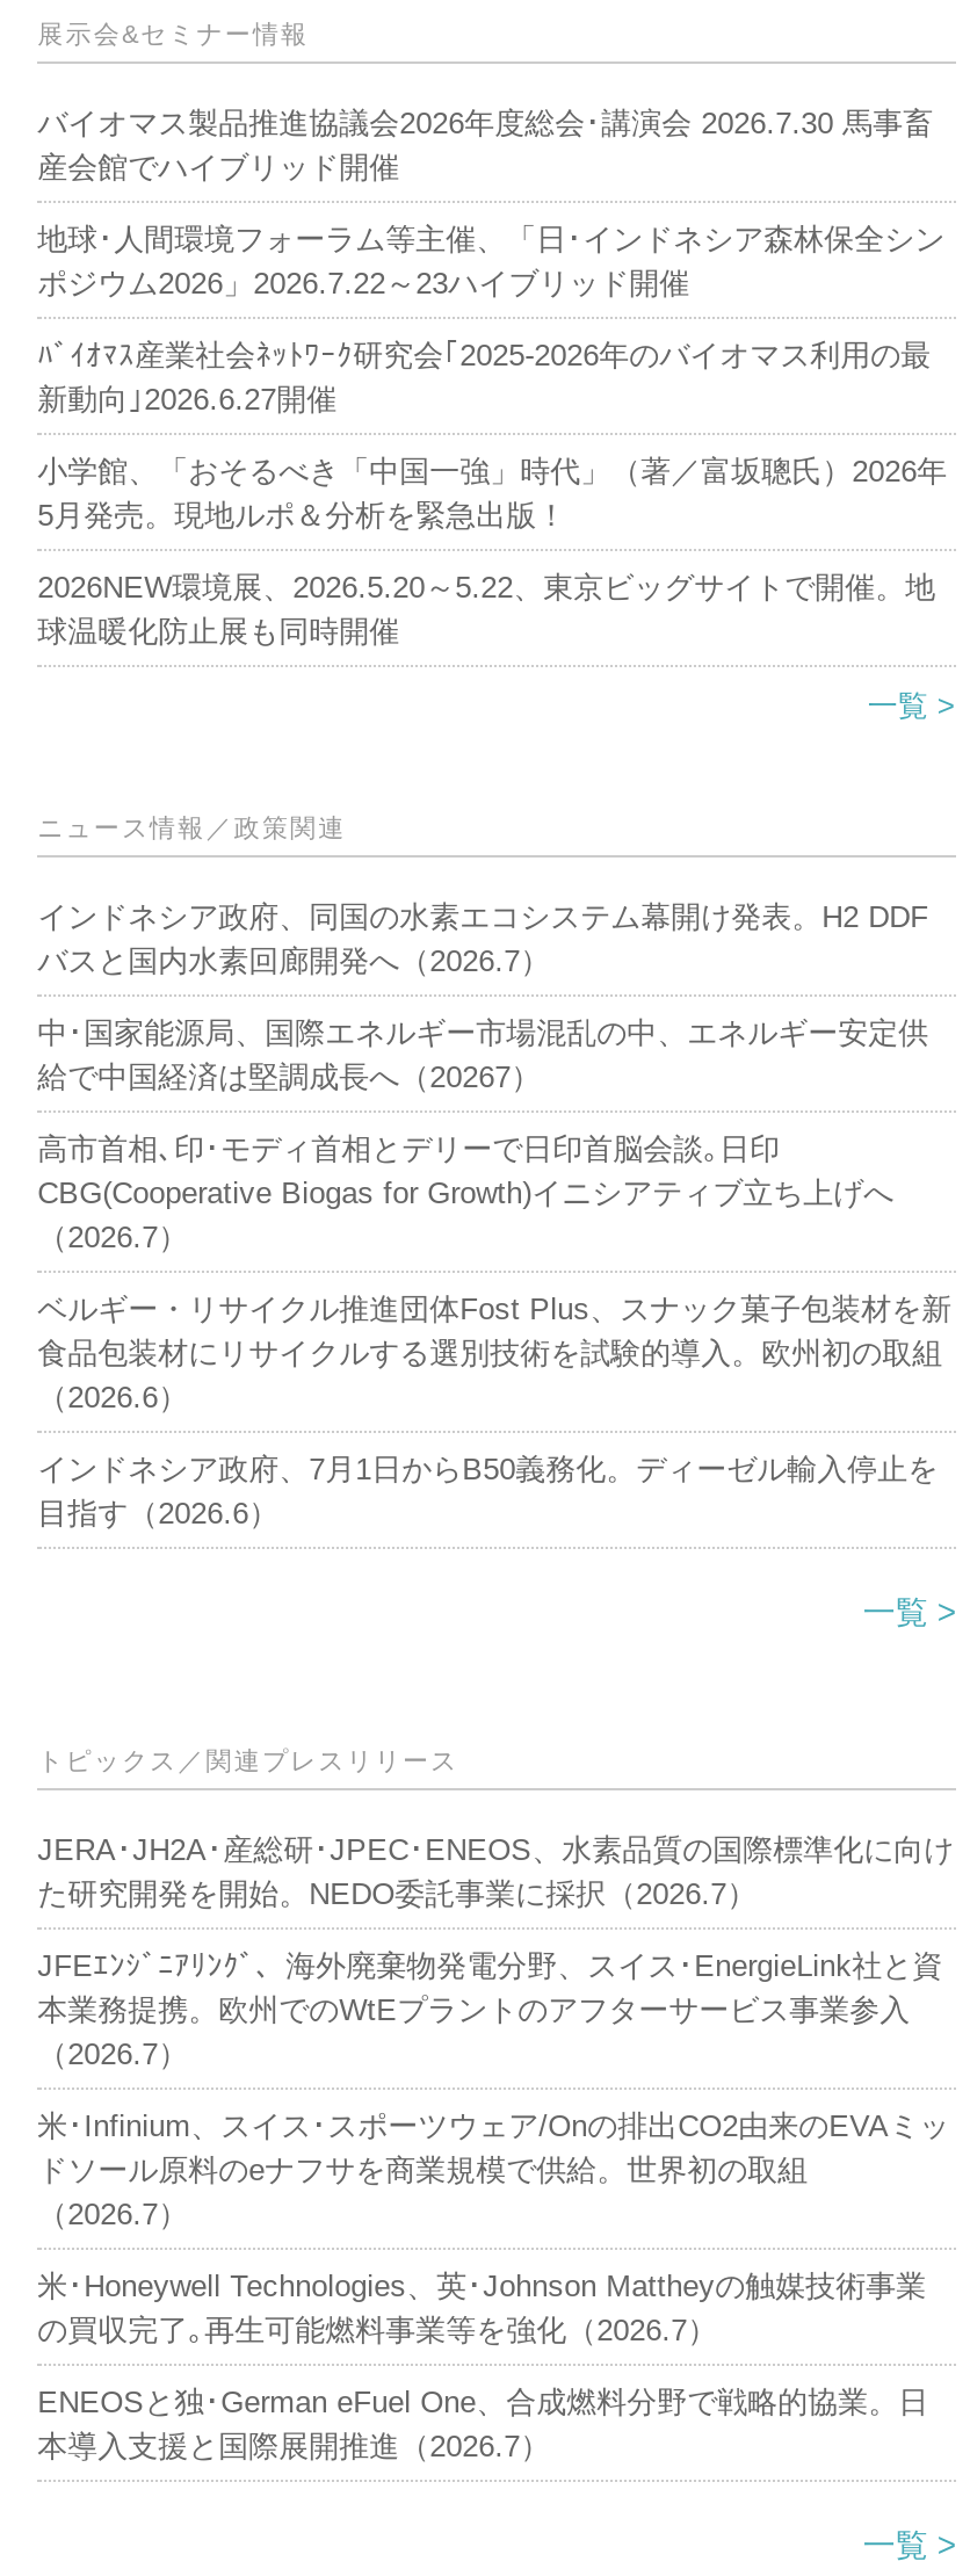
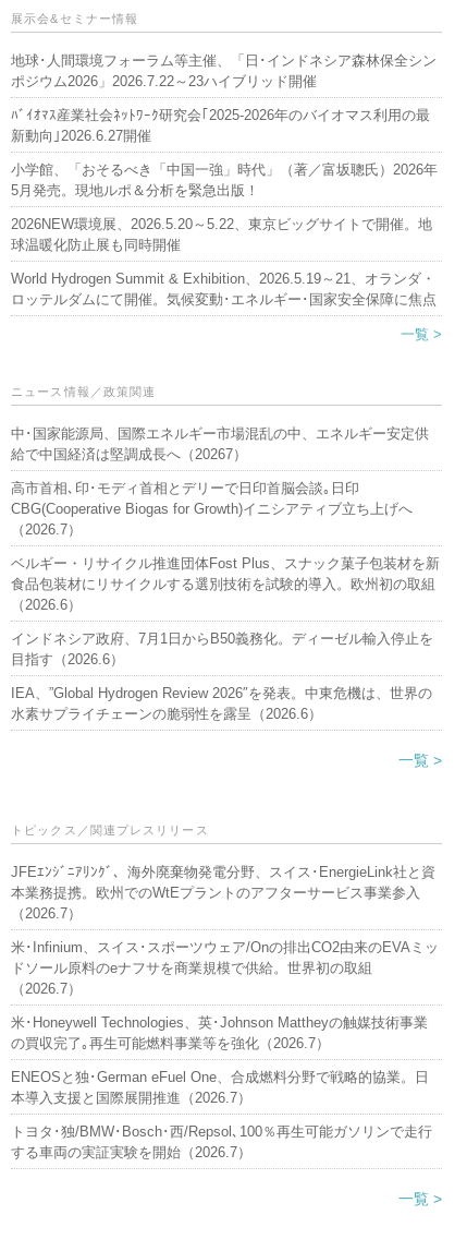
[38,107,933,185] バイオマス製品推進協議会2026年度総会･講演会 2026.7.30 馬事畜 | 産会館でハイブリッド開催 -> none
moved [38,223,947,650] -> [11,53,438,253]: 地球･人間環境フォーラム等主催、「日･インドネシア森林保全シン | ポジウム2026」2026.7.22～23ハイブリッド開催 | 新動向｣2026.6.27開催 | 小学館、「おそるべき「中国一強」時代」（著／富坂聰氏）2026年 | 5月発売。現地ルポ＆分析を緊急出版！ | 2026NEW環境展、2026.5.20～5.22、東京ビッグサイトで開催。地 | 球温暖化防止展も同時開催
none -> [11,271,437,308] World Hydrogen Summit & Exhibition、2026.5.19～21、オランダ・ | ロッテルダムにて開催。気候変動･エネルギー･国家安全保障に焦点
[38,900,929,979] インドネシア政府、同国の水素エコシステム幕開け発表。H2 DDF | バスと国内水素回廊開発へ（2026.7） -> none
moved [38,1016,952,1531] -> [11,426,440,668]: 中･国家能源局、国際エネルギー市場混乱の中、エネルギー安定供 | 給で中国経済は堅調成長へ（20267） | 高市首相､印･モディ首相とデリーで日印首脳会談｡日印 | ... | インドネシア政府、7月1日からB50義務化。ディーゼル輸入停止を | 目指す（2026.6）
none -> [11,685,432,722] IEA、”Global Hydrogen Review 2026″を発表。中東危機は、世界の | 水素サプライチェーンの脆弱性を露呈（2026.6）
[38,1833,954,1912] JERA･JH2A･産総研･JPEC･ENEOS、水素品質の国際標準化に向け | た研究開発を開始。NEDO委託事業に採択（2026.7） -> none
moved [38,1949,950,2464] -> [11,864,439,1106]: JFEｴﾝｼﾞﾆｱﾘﾝｸﾞ、海外廃棄物発電分野、スイス･EnergieLink社と資 | 本業務提携。欧州でのWtEプラントのアフターサービス事業参入 | （2026.7） | ... | ENEOSと独･German eFuel One、合成燃料分野で戦略的協業。日 | 本導入支援と国際展開推進（2026.7）
none -> [11,1124,432,1161] トヨタ･独/BMW･Bosch･西/Repsol､100％再生可能ガソリンで走行 | する車両の実証実験を開始（2026.7）

